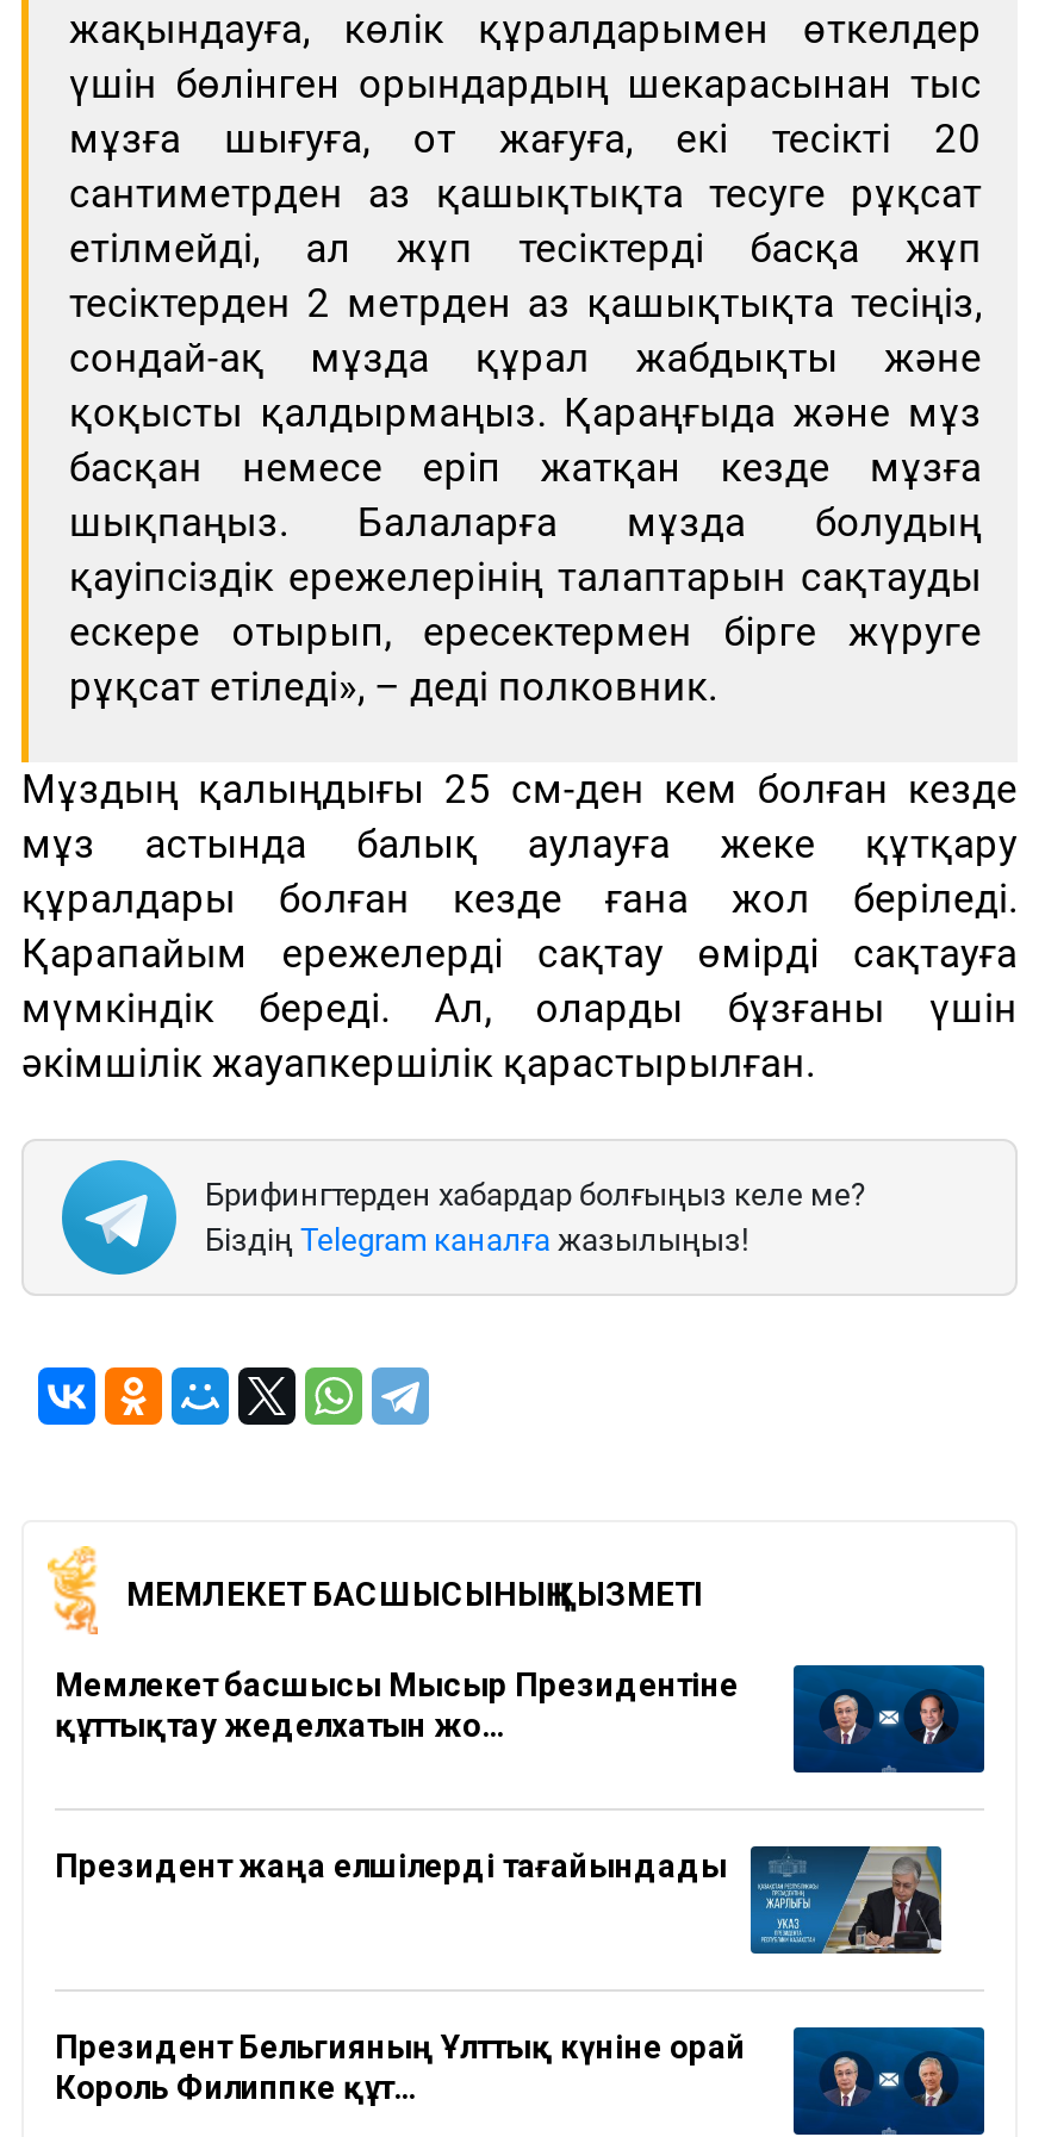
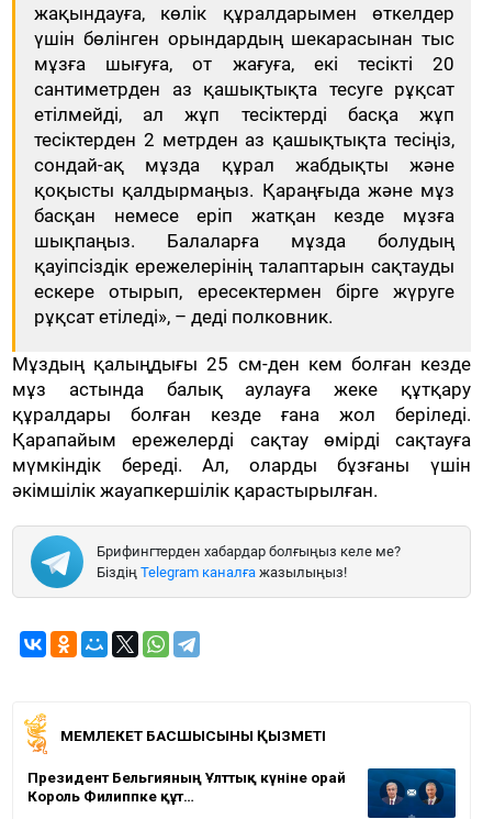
[55,1664,739,1743] Мемлекет басшысы Мысыр Президентіне | құттықтау жеделхатын жо… -> none
[55,1844,944,1956] [image] | Президент жаңа елшілерді тағайындады -> none

